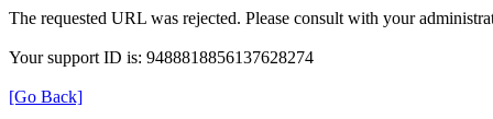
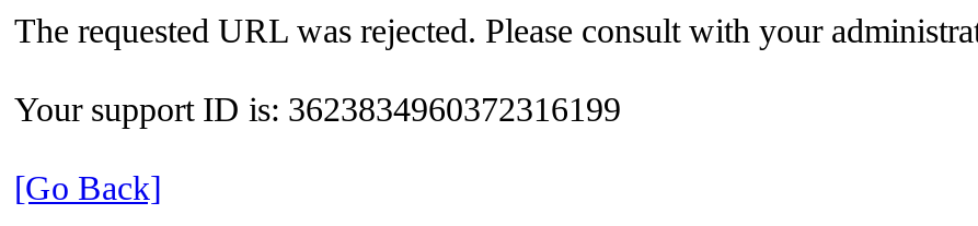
[9,48,314,67] Your support ID is: 9488818856137628274 -> [14,91,621,128] Your support ID is: 3623834960372316199

